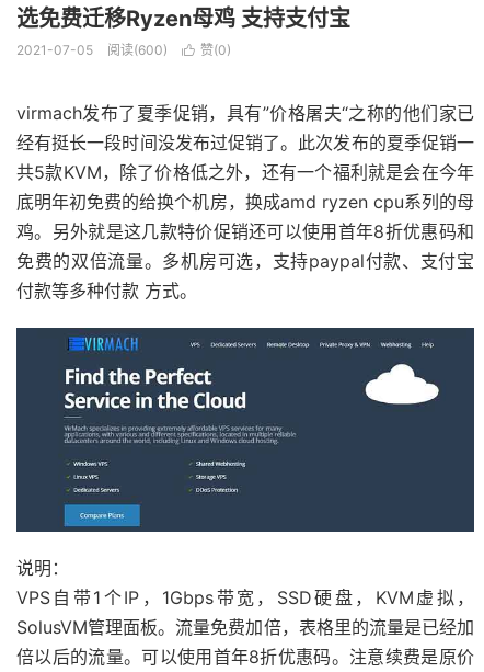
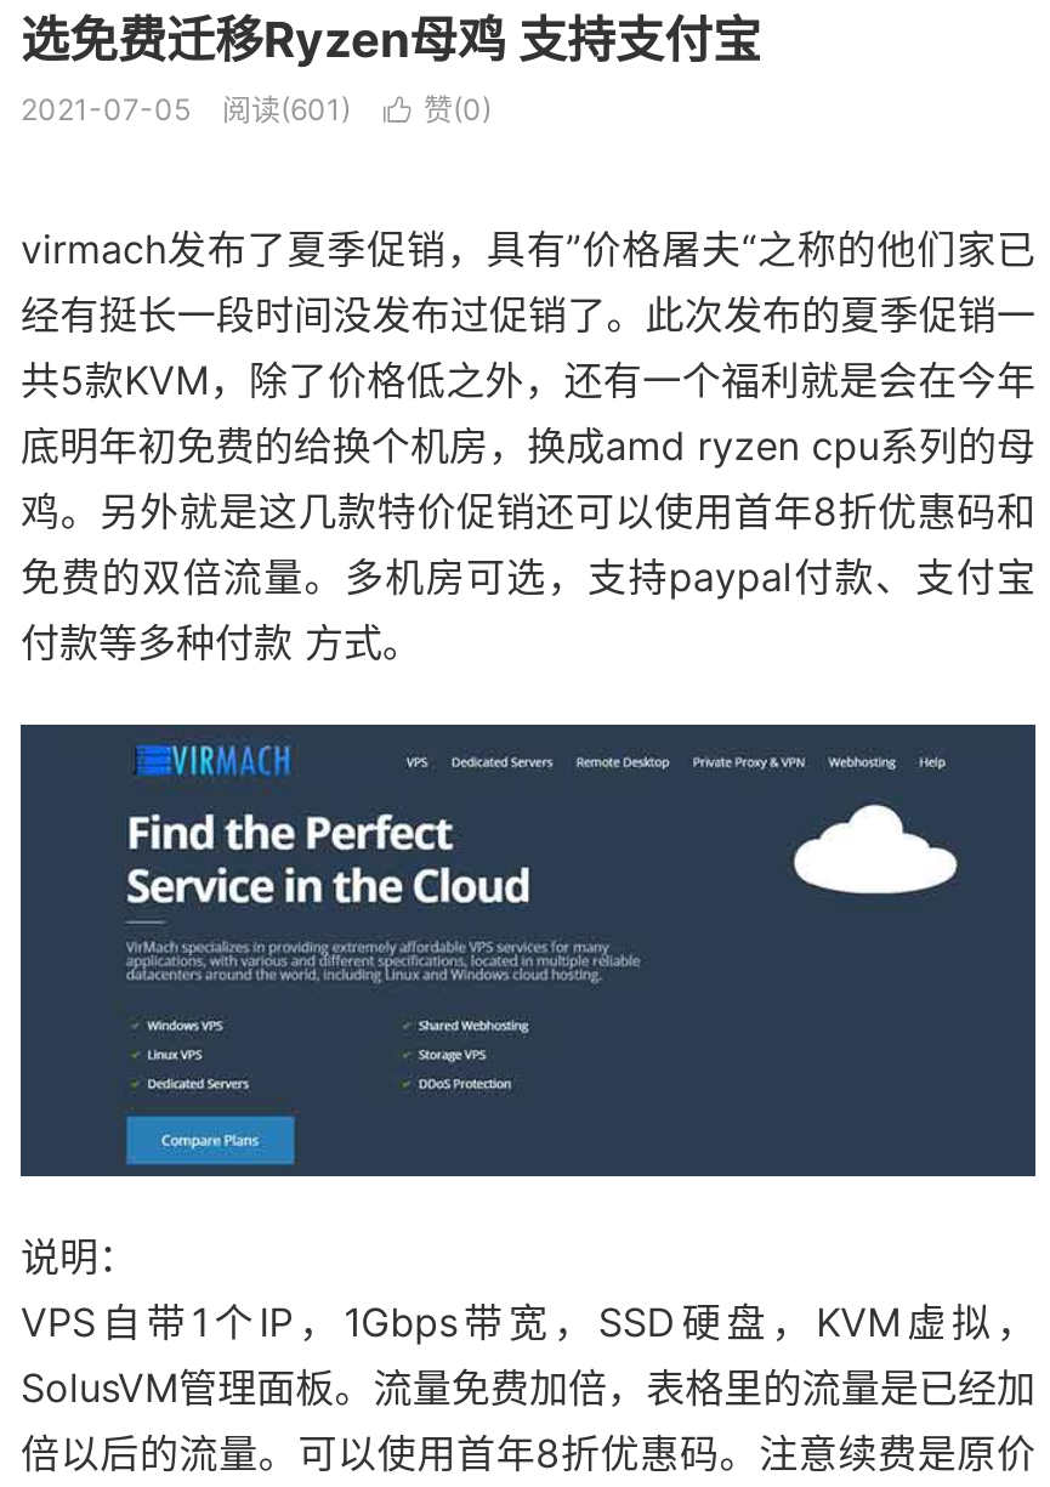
[107,42,168,58] 阅读(600) -> [222,91,351,127] 阅读(601)

